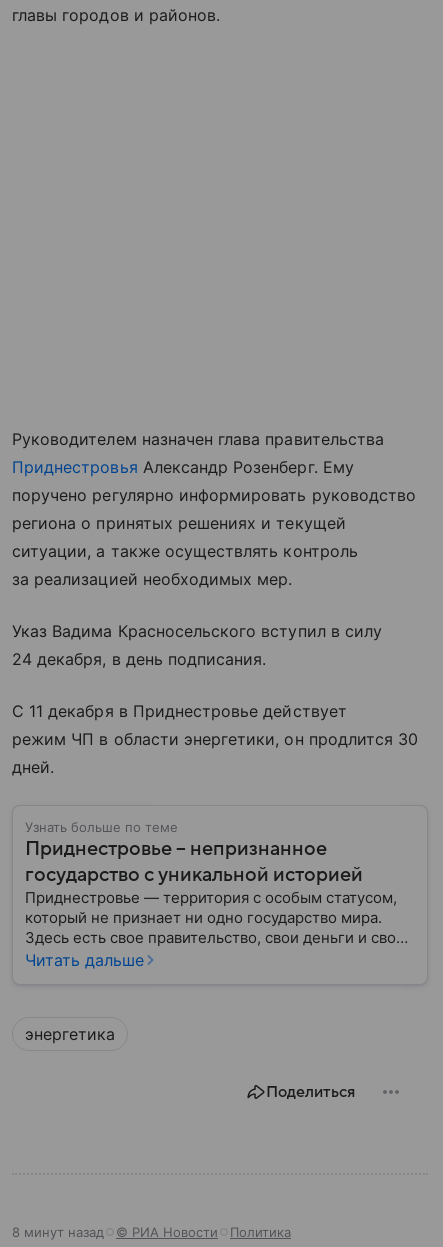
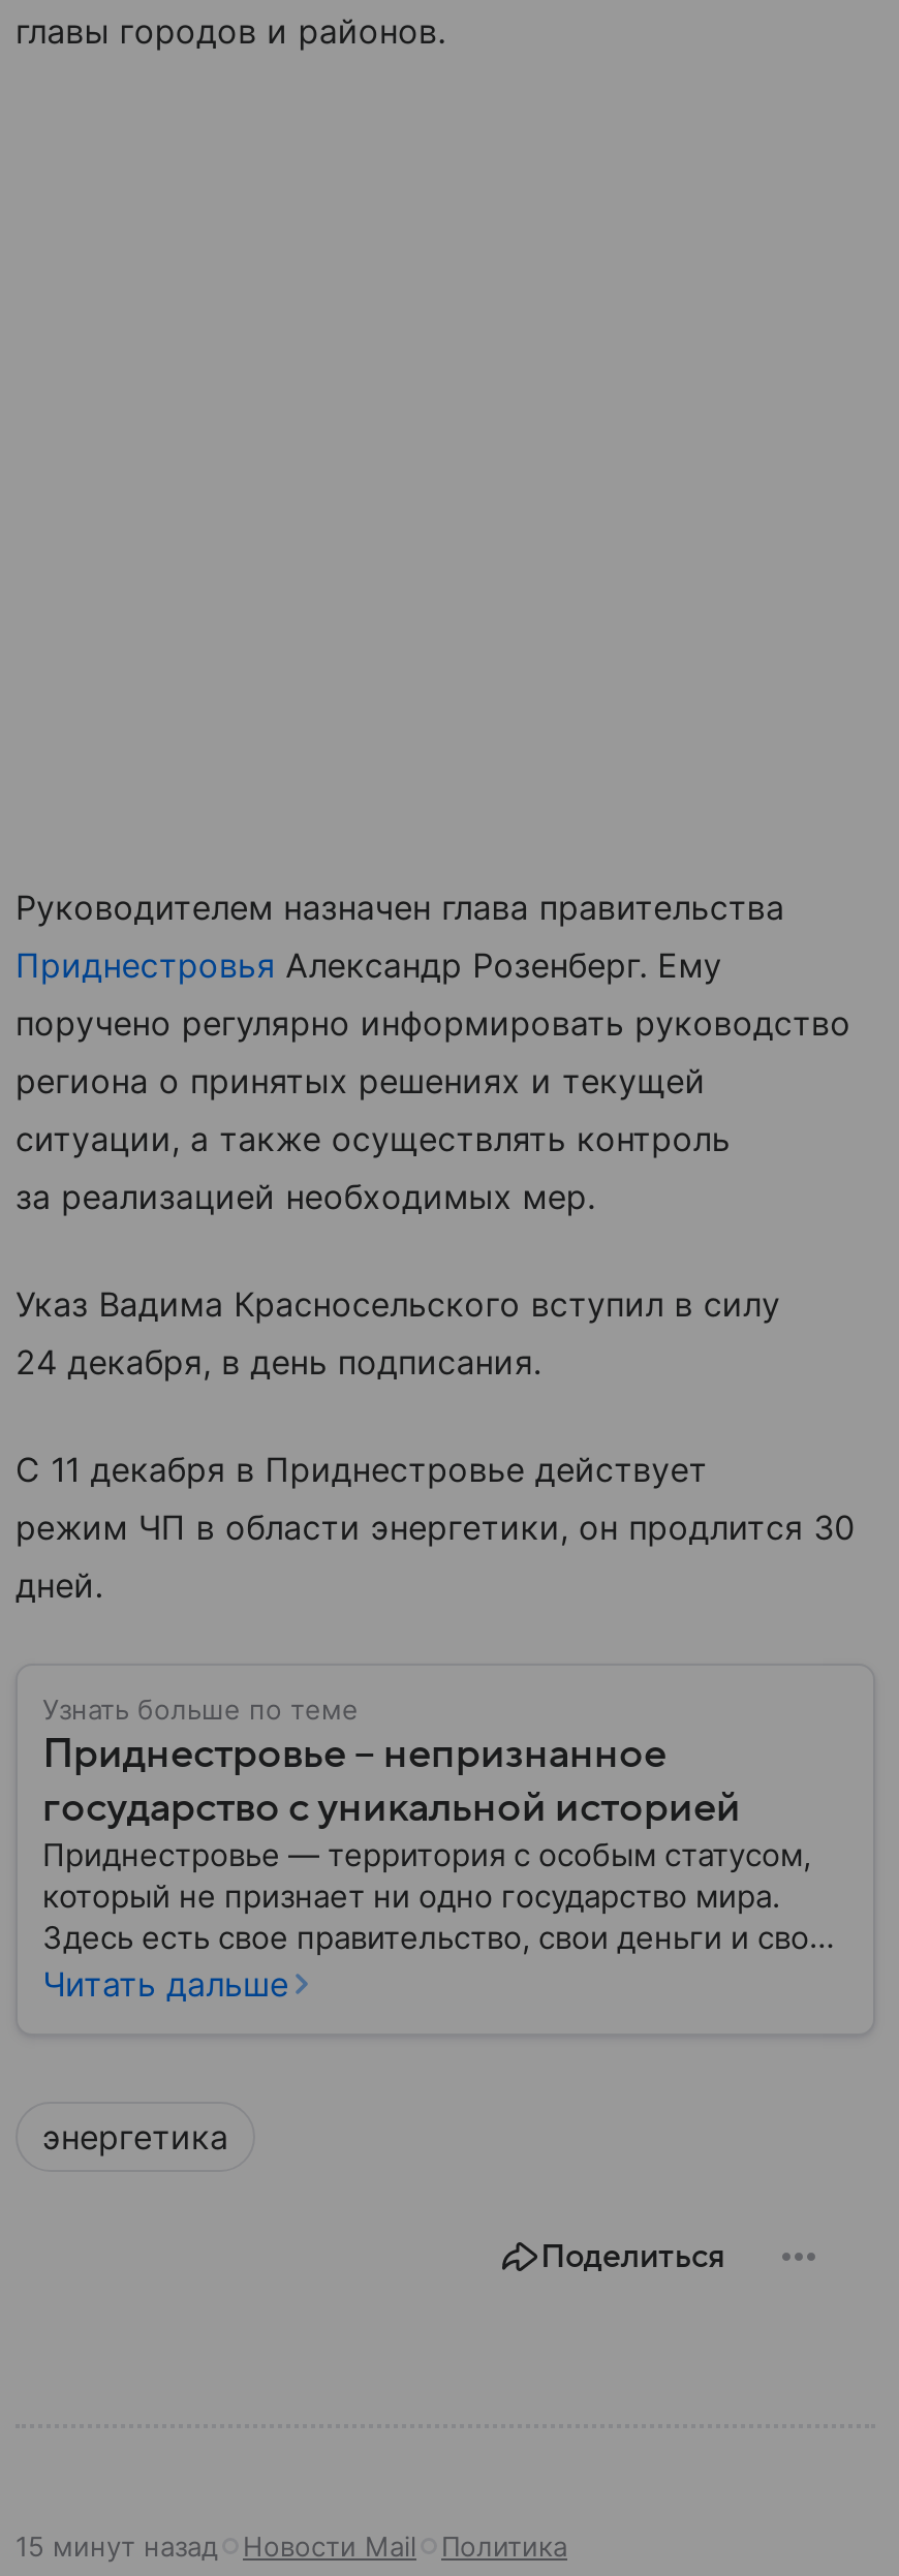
[12,1224,218,1240] 8 минут назад | © РИА Новости -> [16,2529,416,2562] 15 минут назад | Новости Mail

